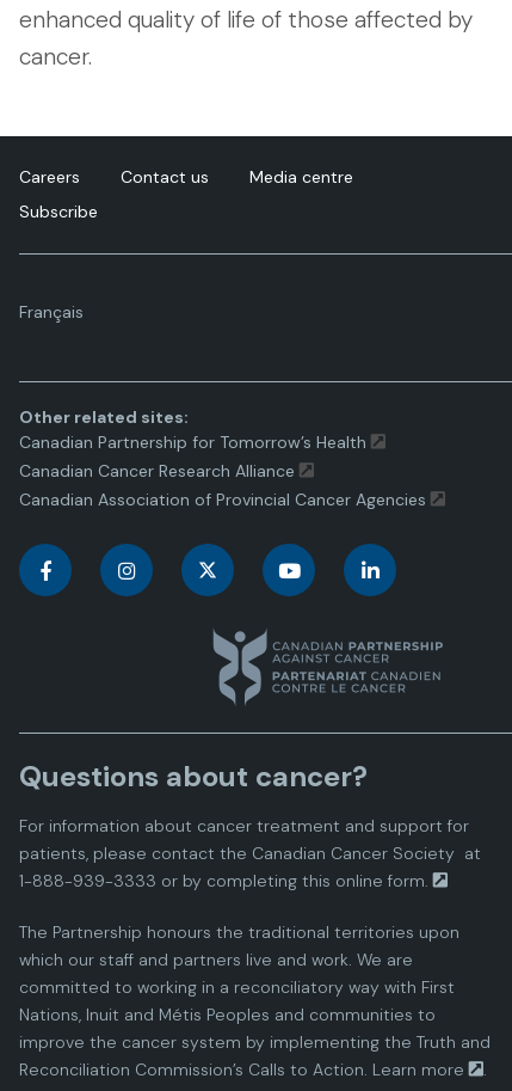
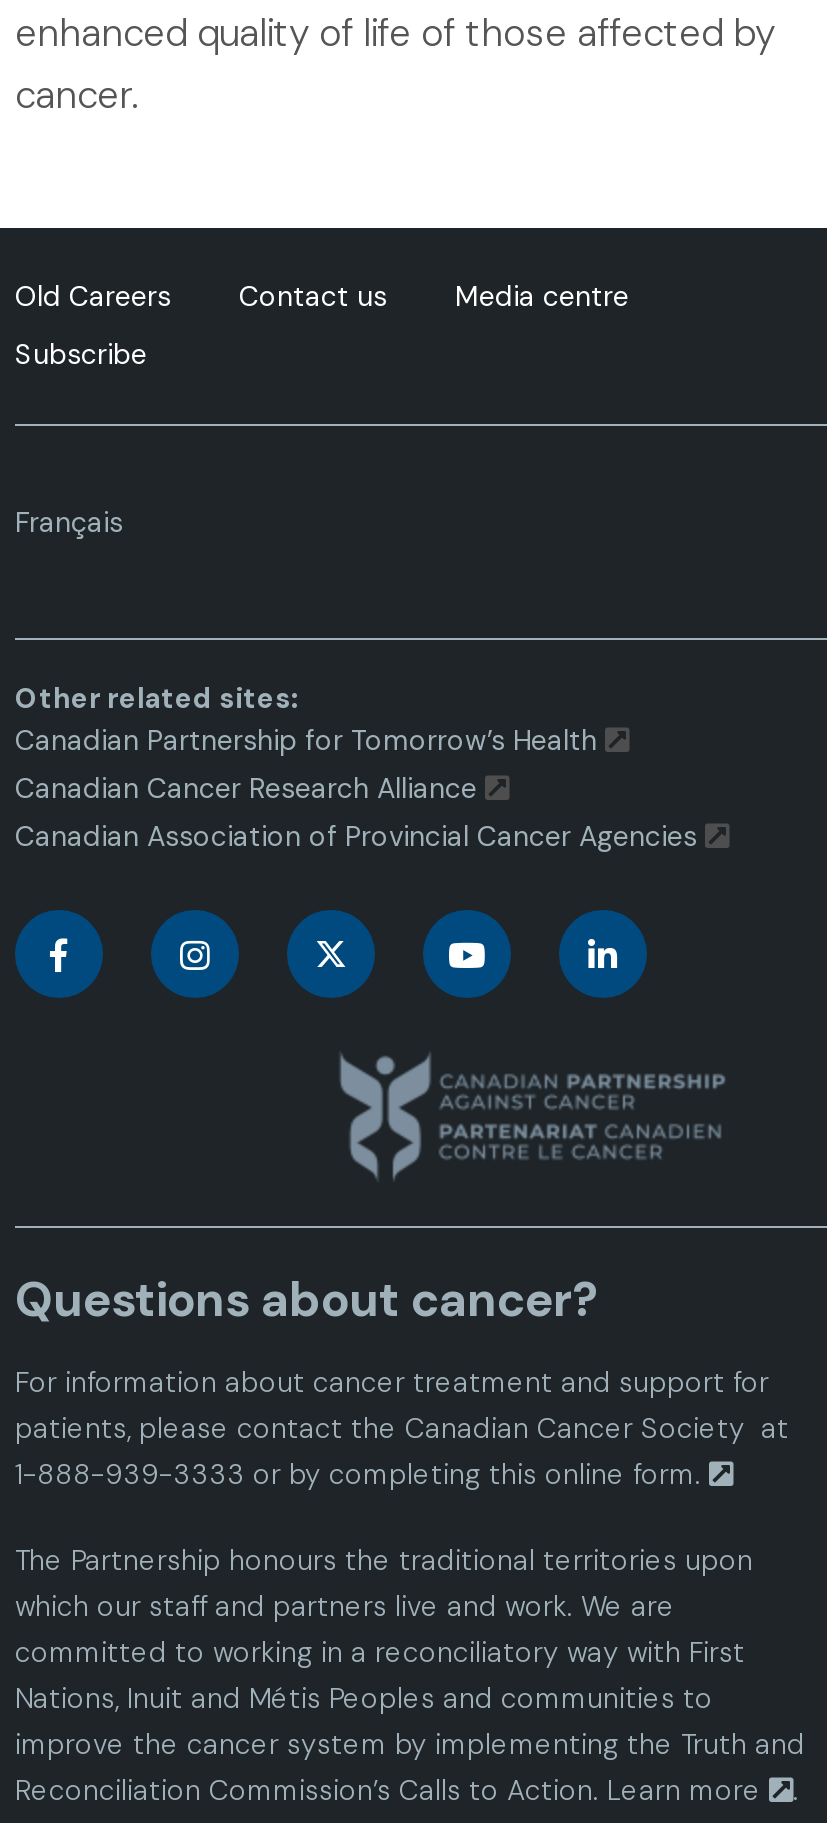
[19,166,80,188] Careers -> [15,278,171,314] Old Careers

